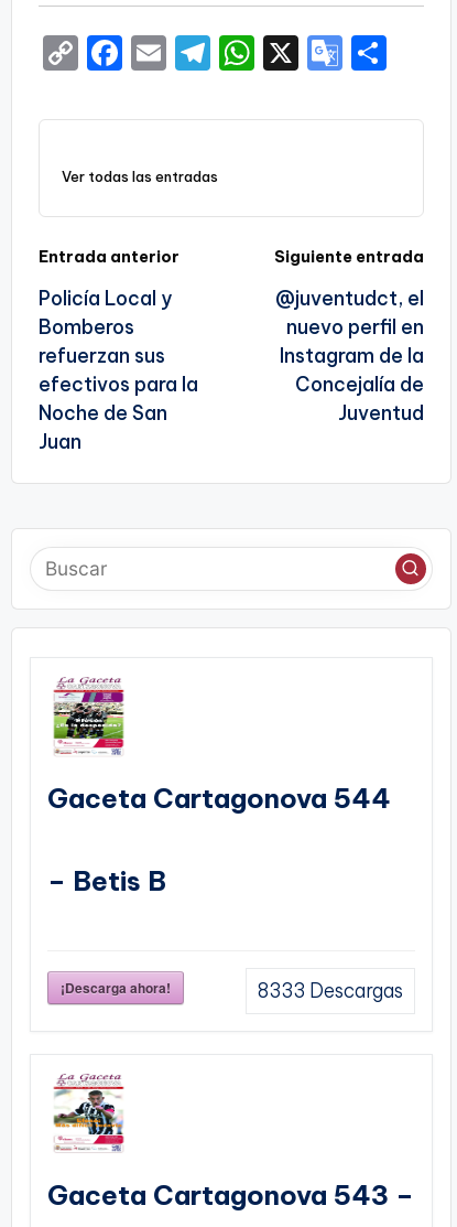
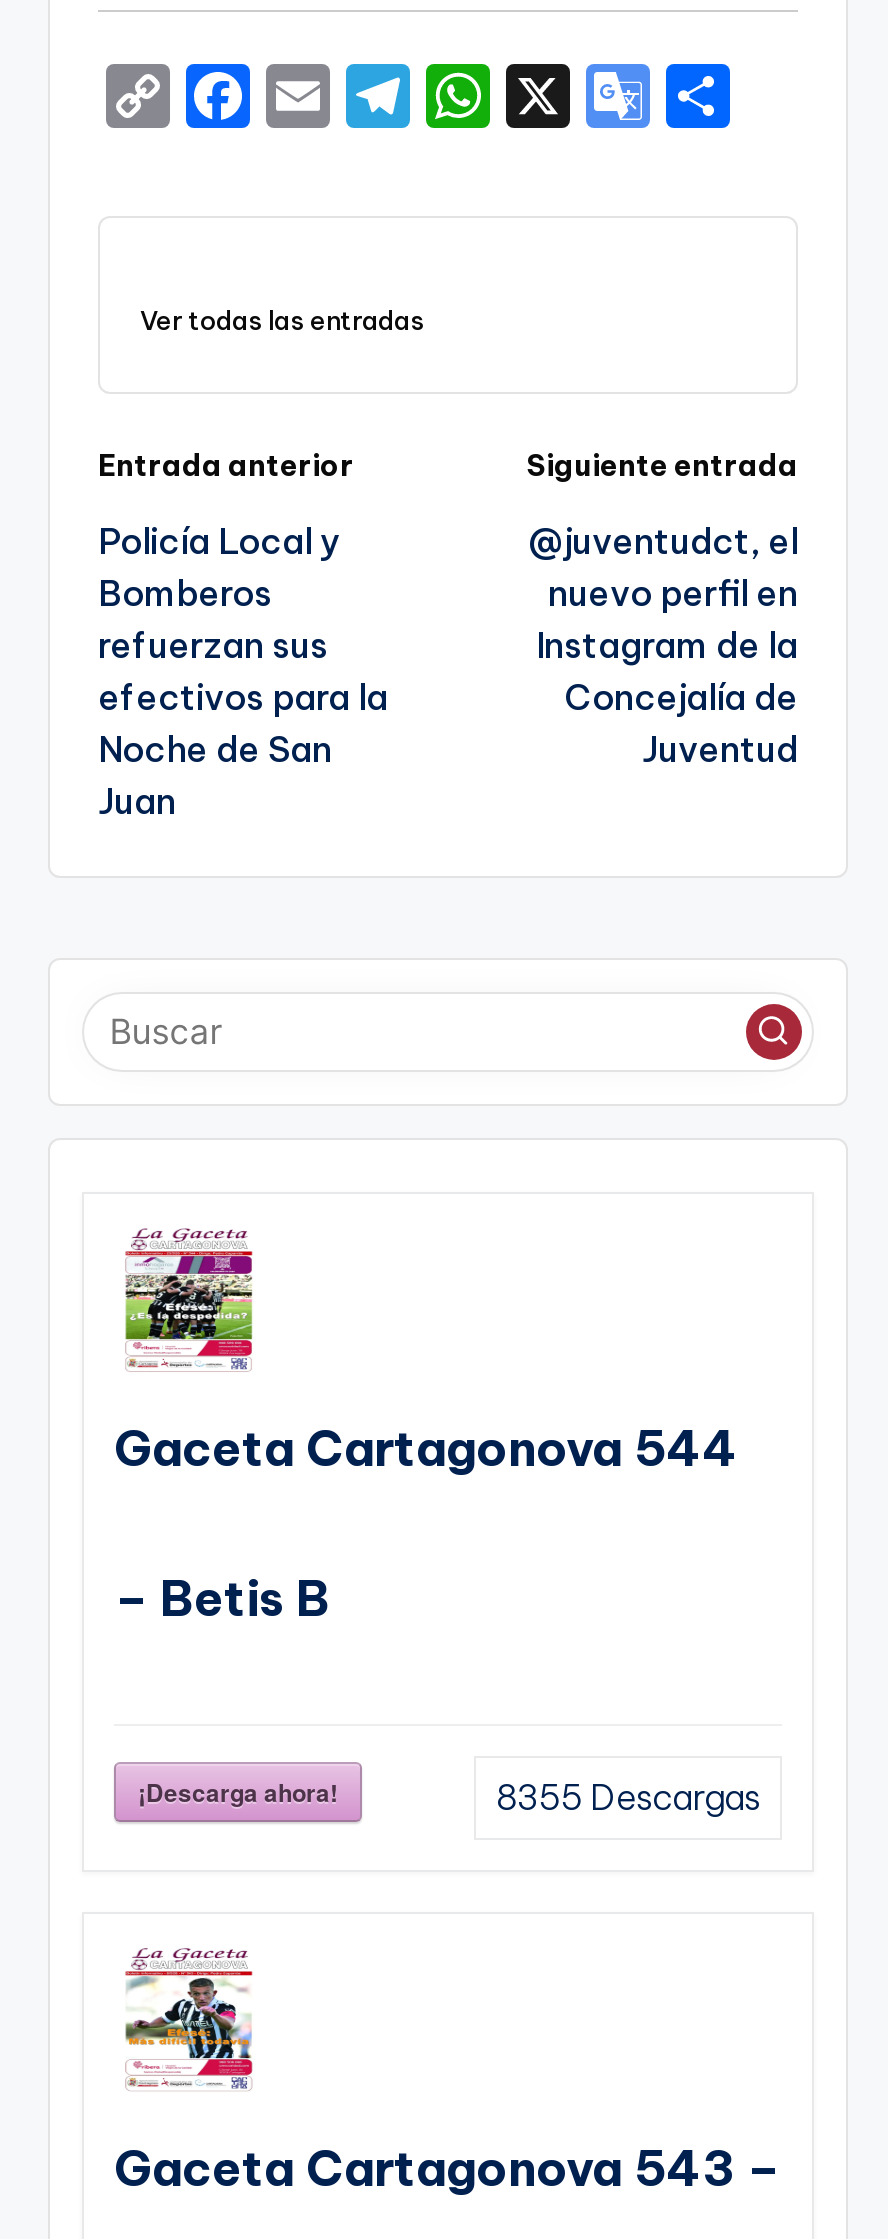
[258,979,403,1003] 8333 Descargas -> [496,1775,760,1819] 8355 Descargas

